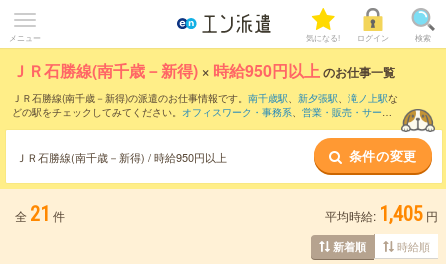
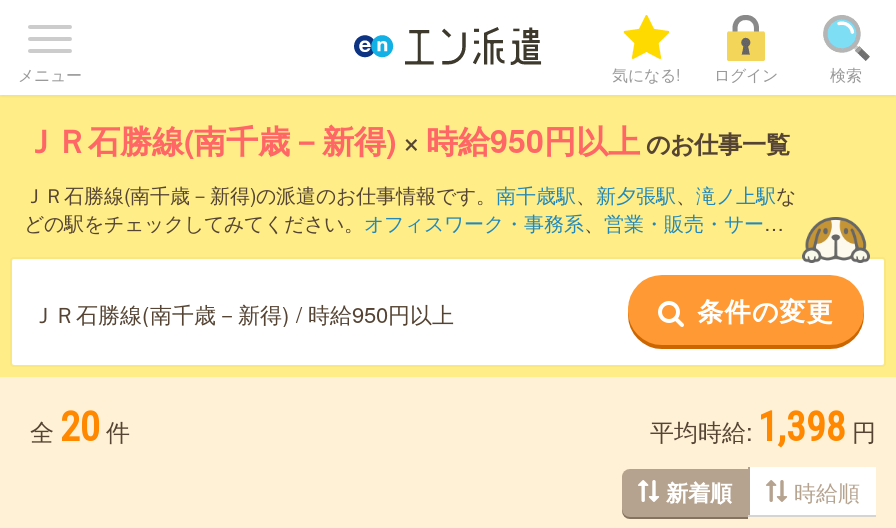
[15,202,65,226] 全 21 件 -> [30,403,130,451] 全 20 件
[325,202,438,226] 平均時給: 1,405 円 -> [650,403,876,451] 平均時給: 1,398 円

